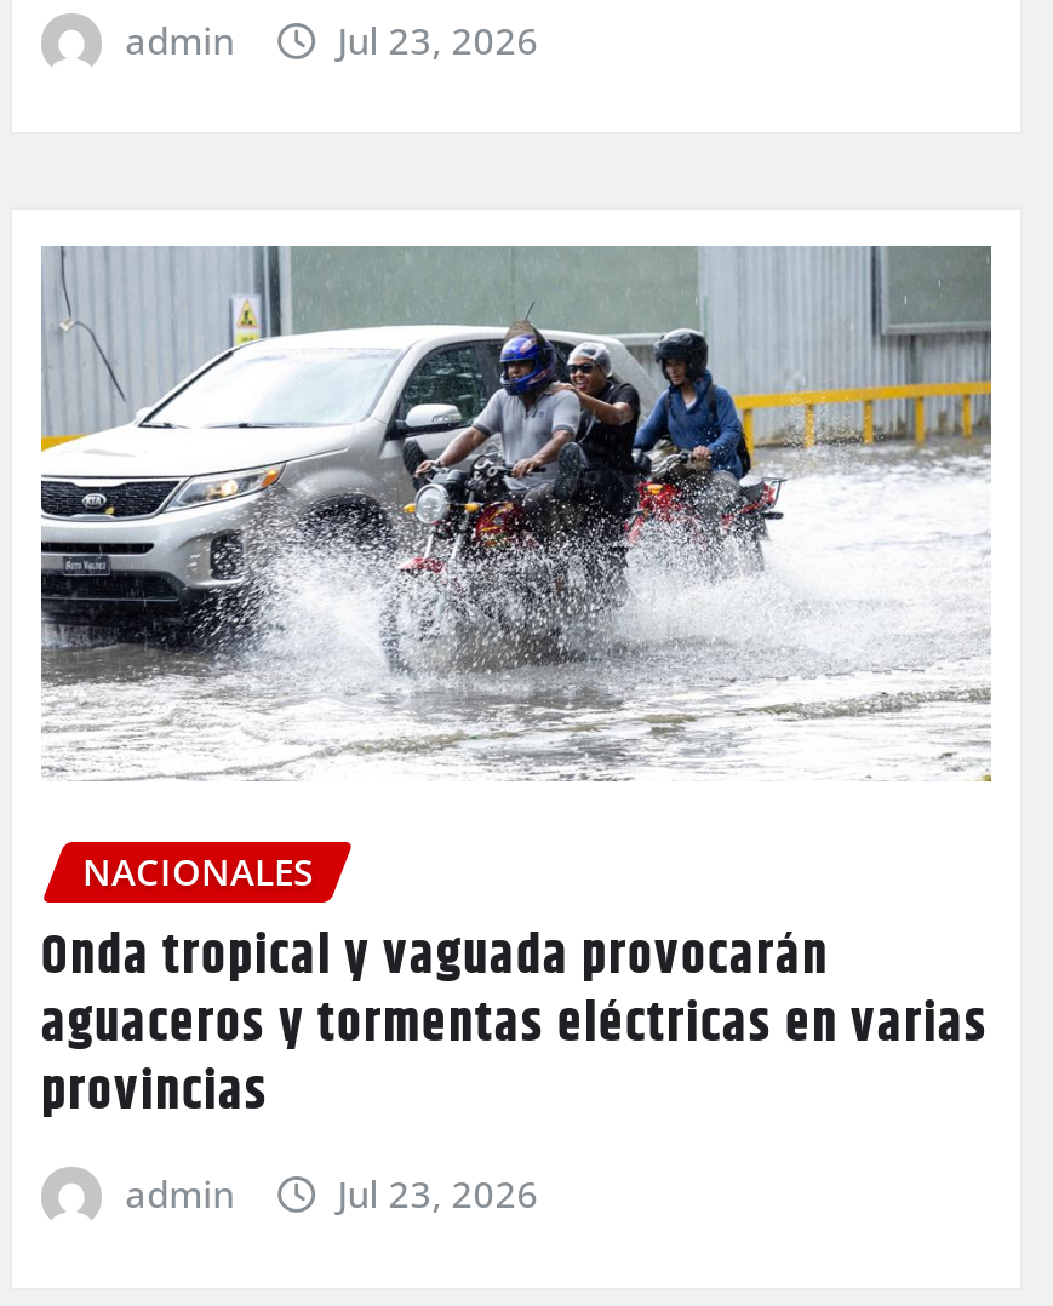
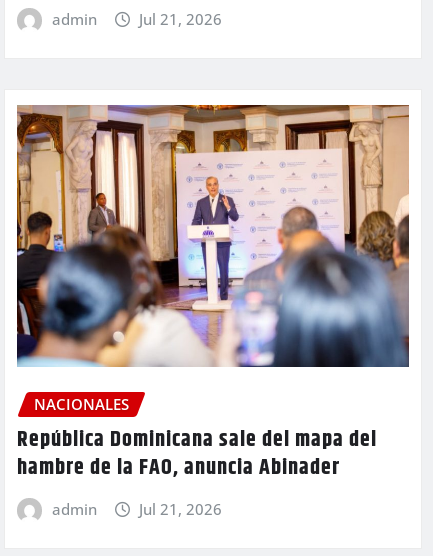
[337,16,538,64] Jul 23, 2026 -> [139,9,222,29] Jul 21, 2026
[41,245,994,783] [image] -> [16,104,410,368] [image]
moved [82,847,313,895] -> [34,394,129,414]: NACIONALES
[41,919,989,1137] Onda tropical y vaguada provocarán | aguaceros y tormentas eléctricas en varias | provincias -> [17,423,377,485] República Dominicana sale del mapa del | hambre de la FAO, anuncia Abinader
[337,1171,538,1219] Jul 23, 2026 -> [139,499,222,519] Jul 21, 2026

